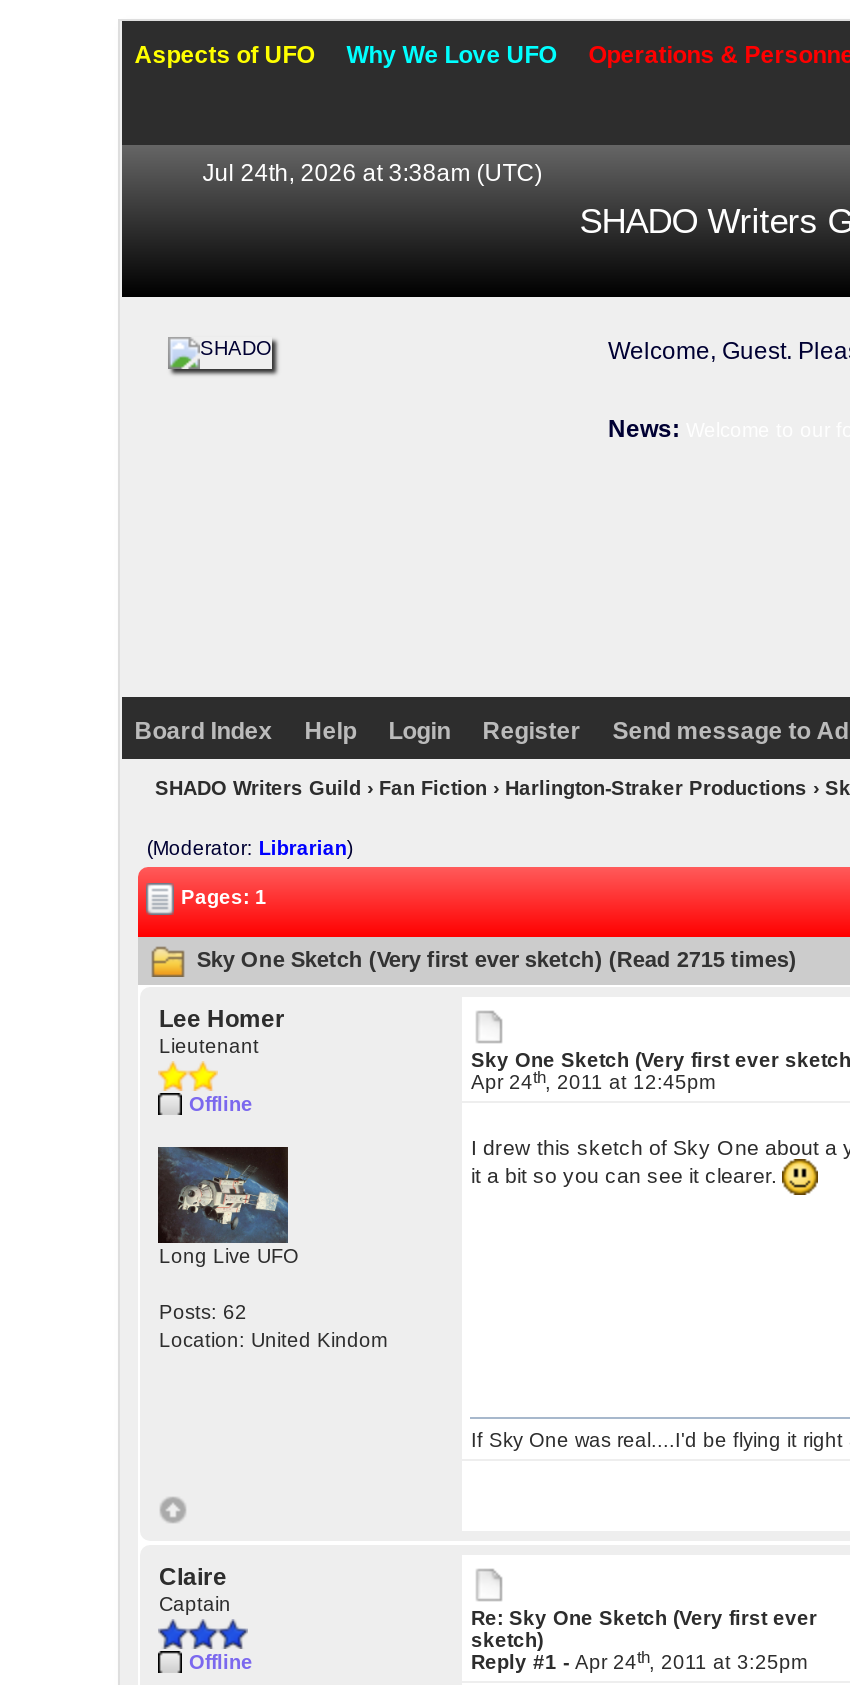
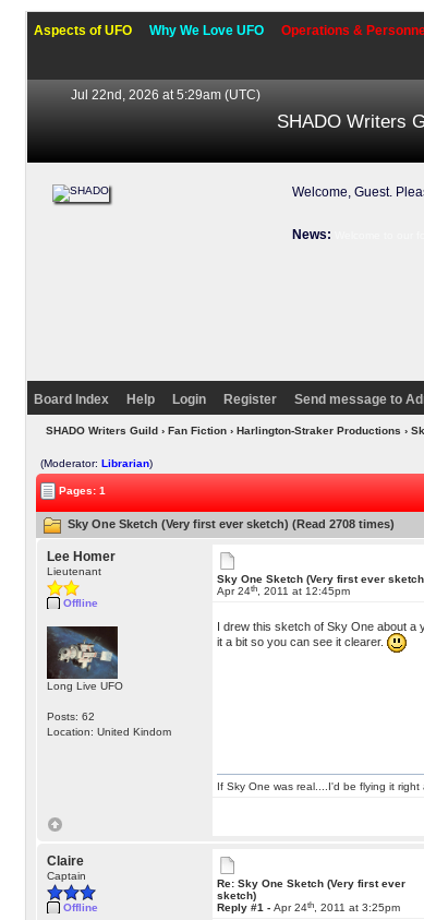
[203,158,543,186] Jul 24th, 2026 at 3:38am (UTC) -> [71,87,261,102] Jul 22nd, 2026 at 5:29am (UTC)
[191,947,797,971] Sky One Sketch (Very first ever sketch) (Read 2715 times) -> [65,518,395,531] Sky One Sketch (Very first ever sketch) (Read 2708 times)

